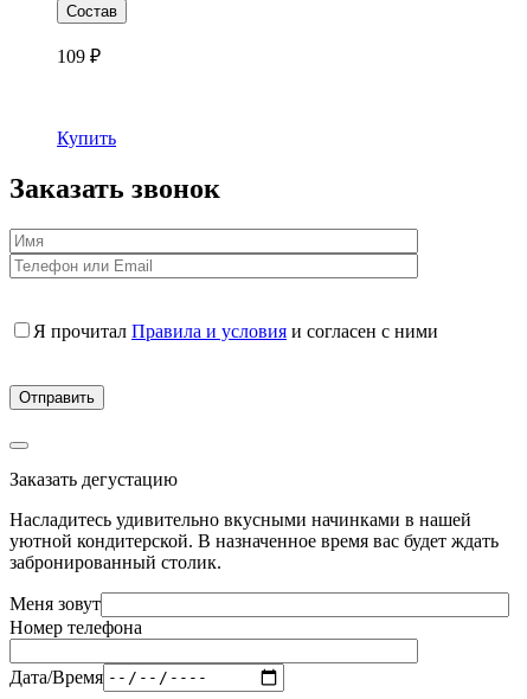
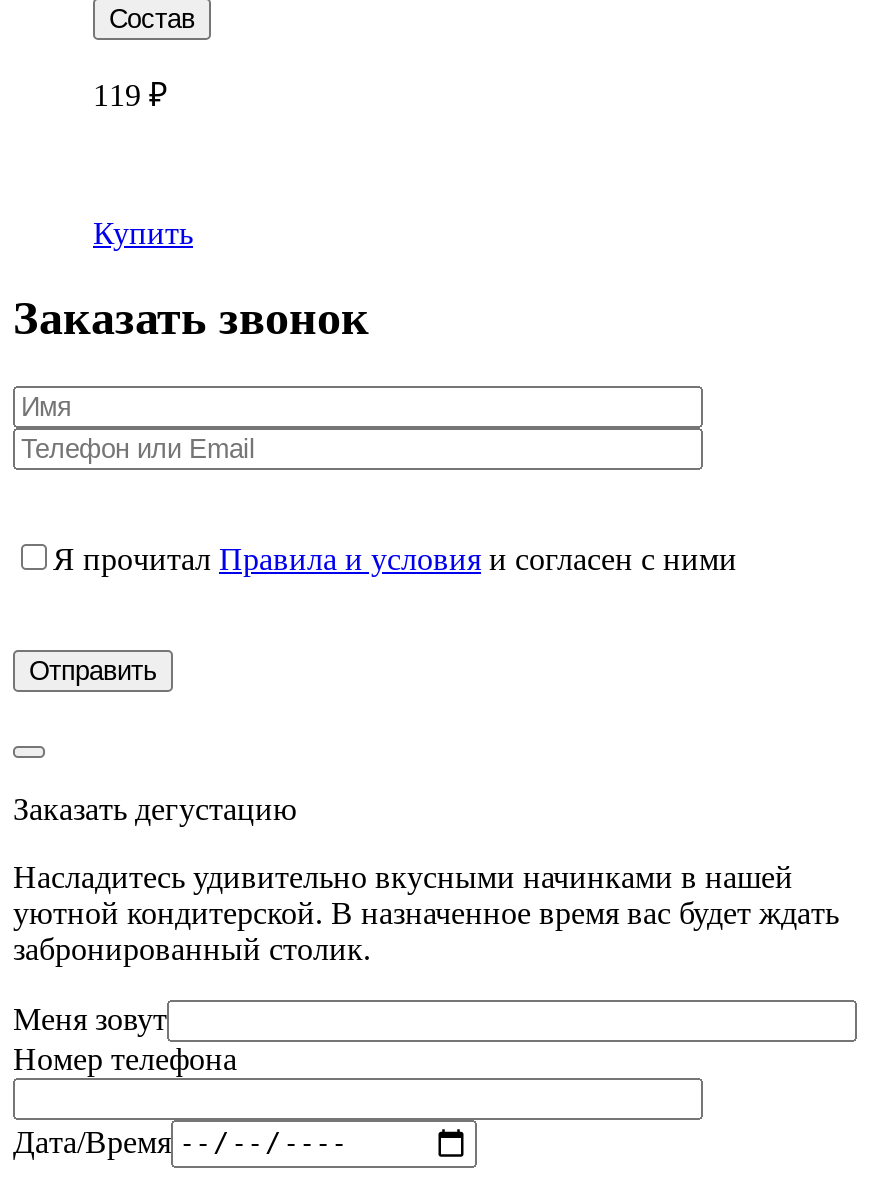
[57,46,101,66] 109 ₽ -> [93,78,167,112] 119 ₽

